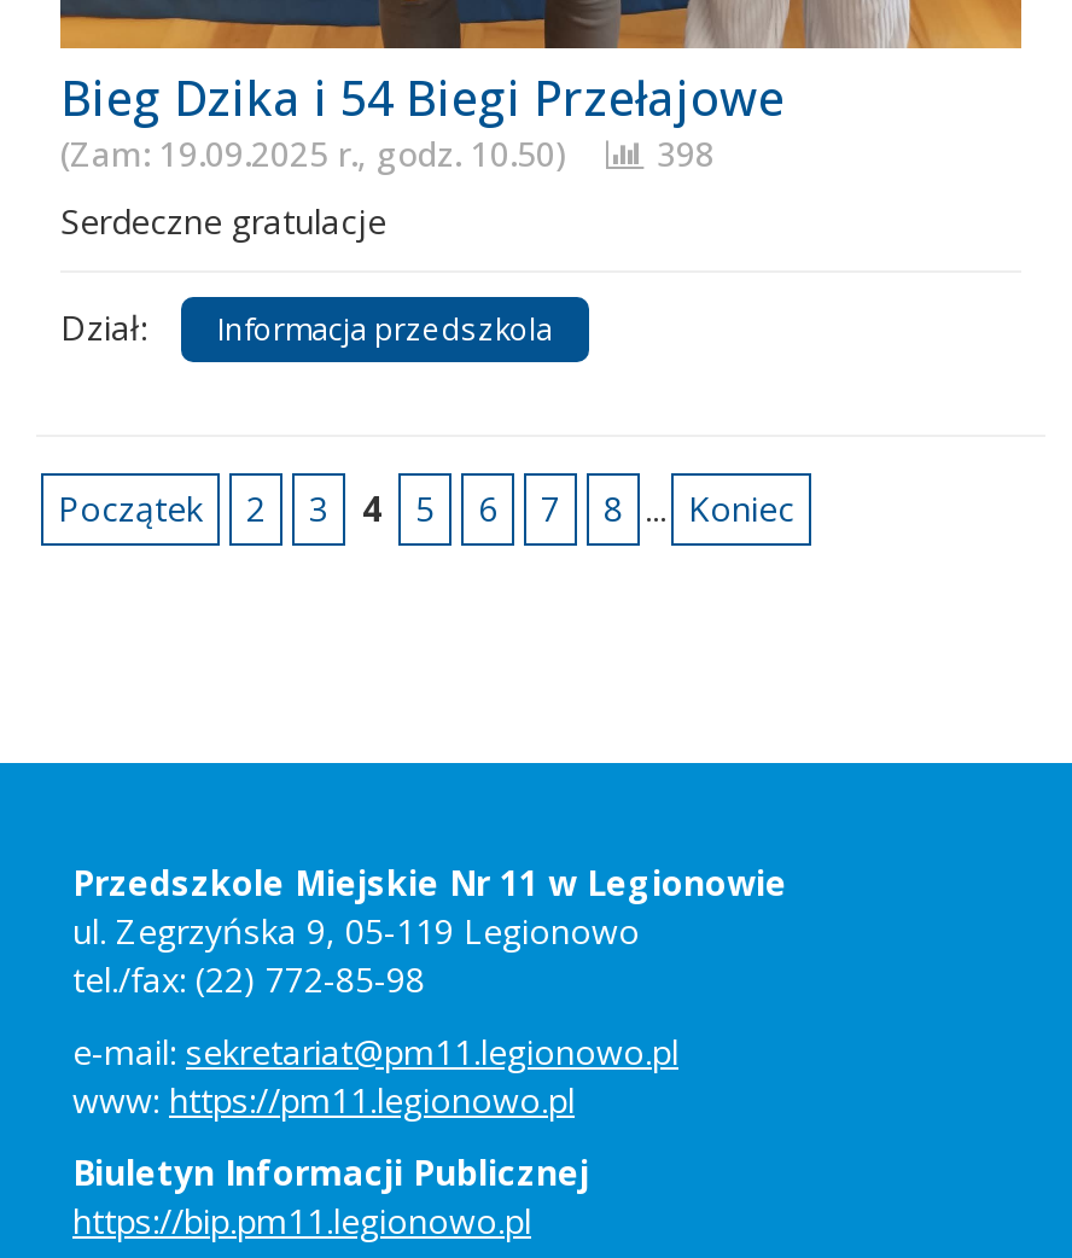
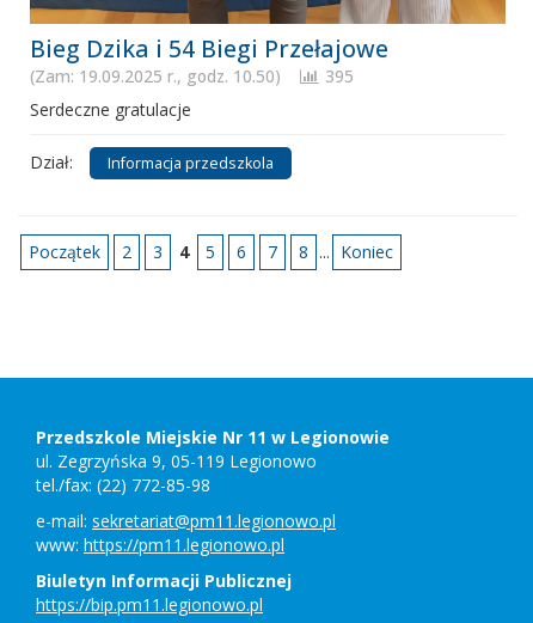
[60,131,715,177] (Zam: 19.09.2025 r., godz. 10.50) 398 -> [30,65,354,87] (Zam: 19.09.2025 r., godz. 10.50) 395

